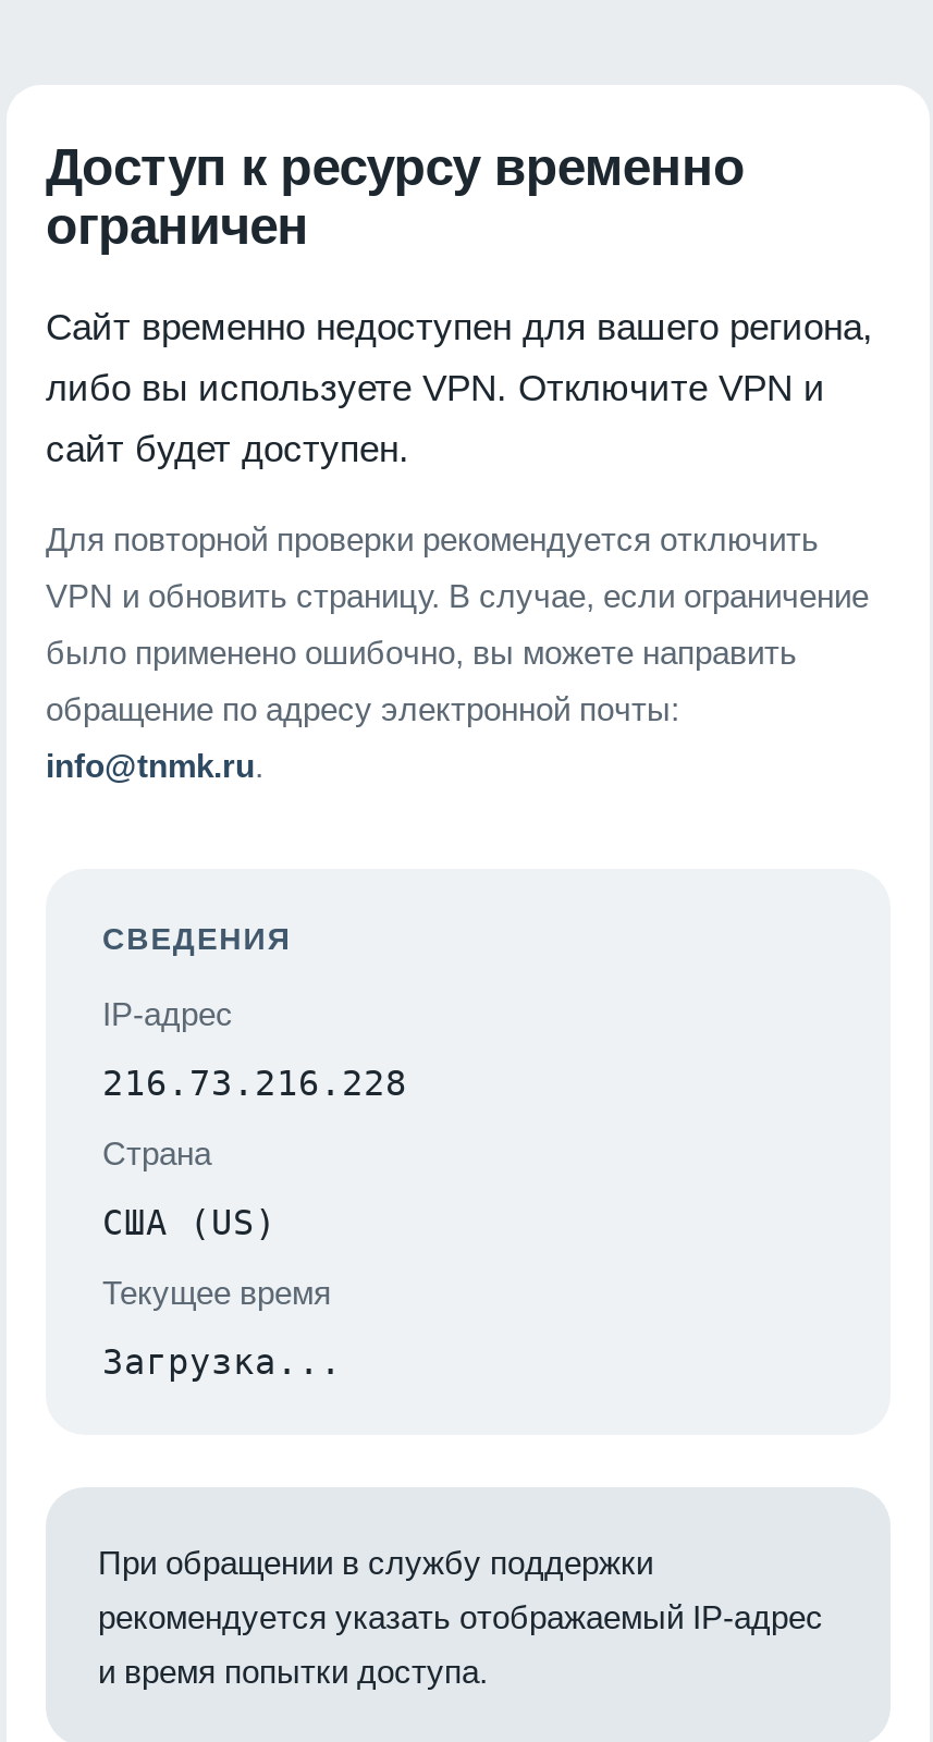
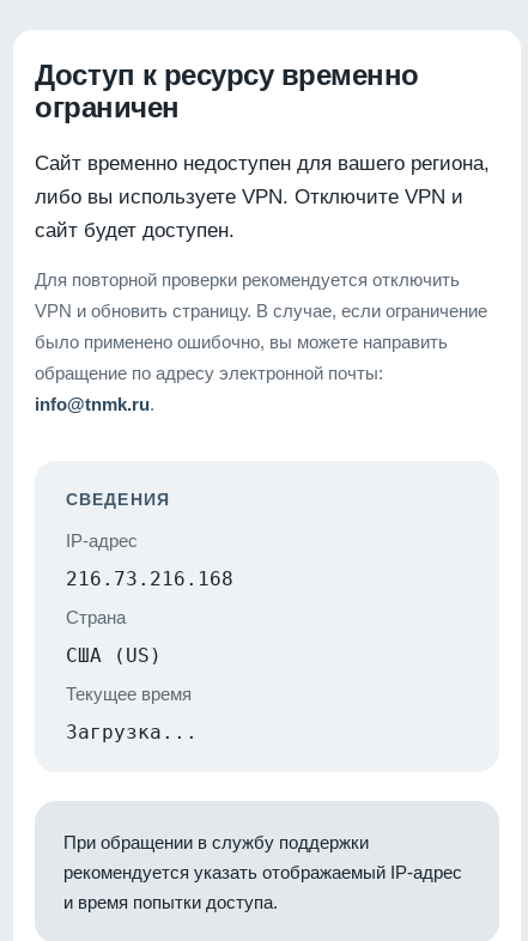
[102,1062,407,1103] 216.73.216.228 -> [66,567,233,590] 216.73.216.168

